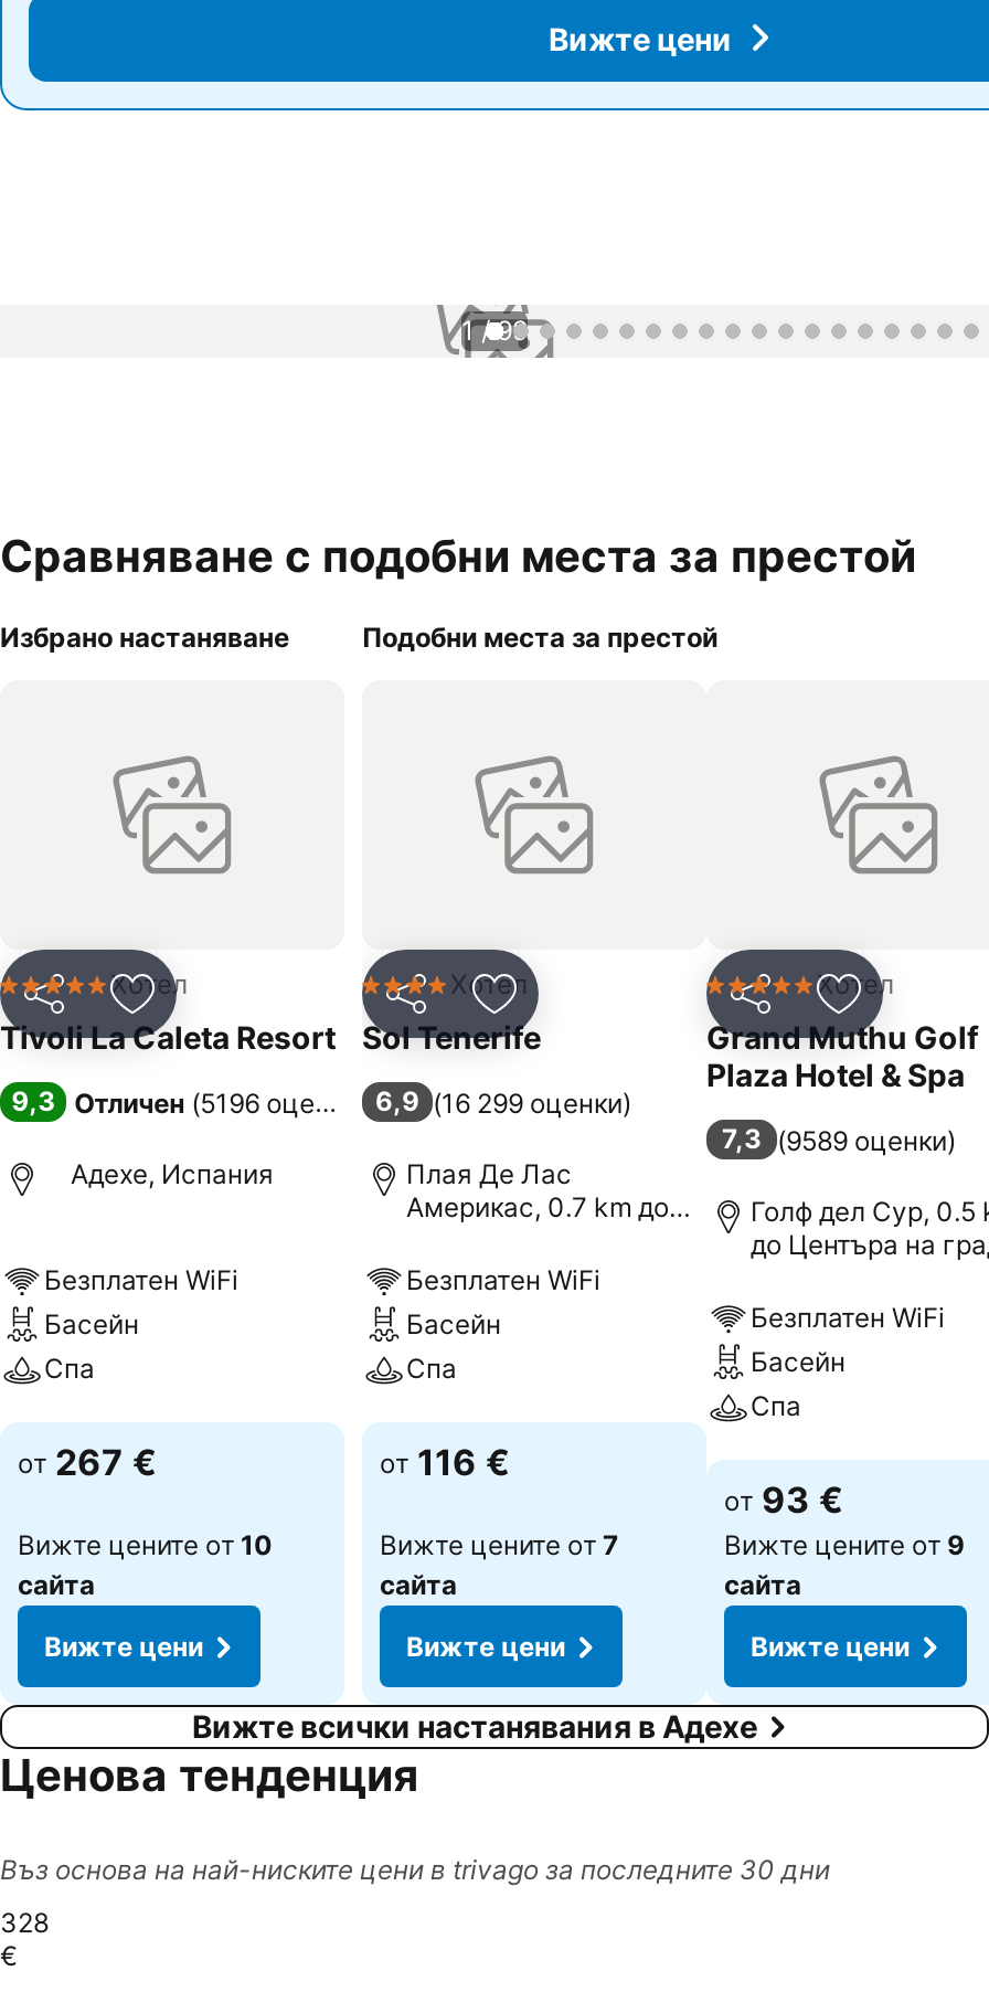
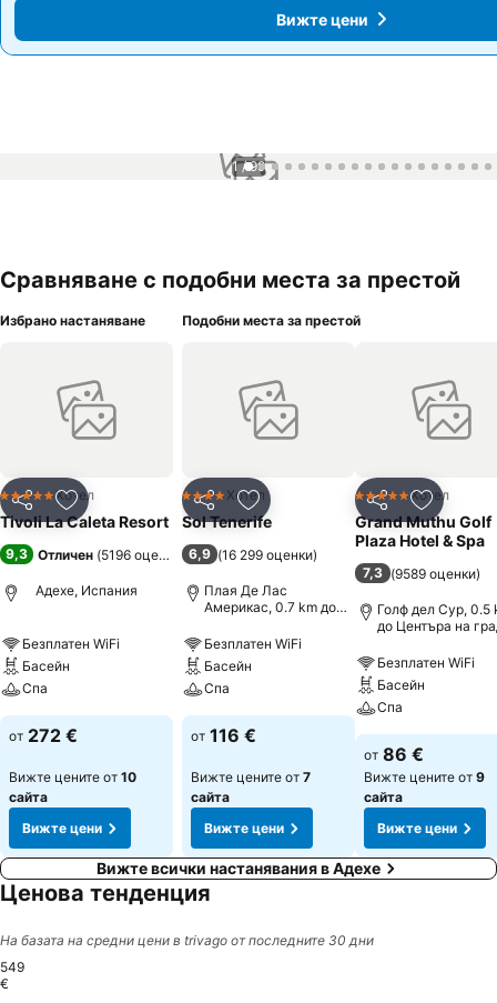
[18,1440,157,1484] от 267 € -> [9,724,78,746] от 272 €
[724,1477,843,1522] от 93 € -> [364,743,424,765] от 86 €
[0,1853,830,1886] Въз основа на най-ниските цени в trivago за последните 30 дни -> [0,932,374,949] На базата на средни цени в trivago от последните 30 дни
[0,1906,55,1939] 328 -> [0,959,28,975] 549

